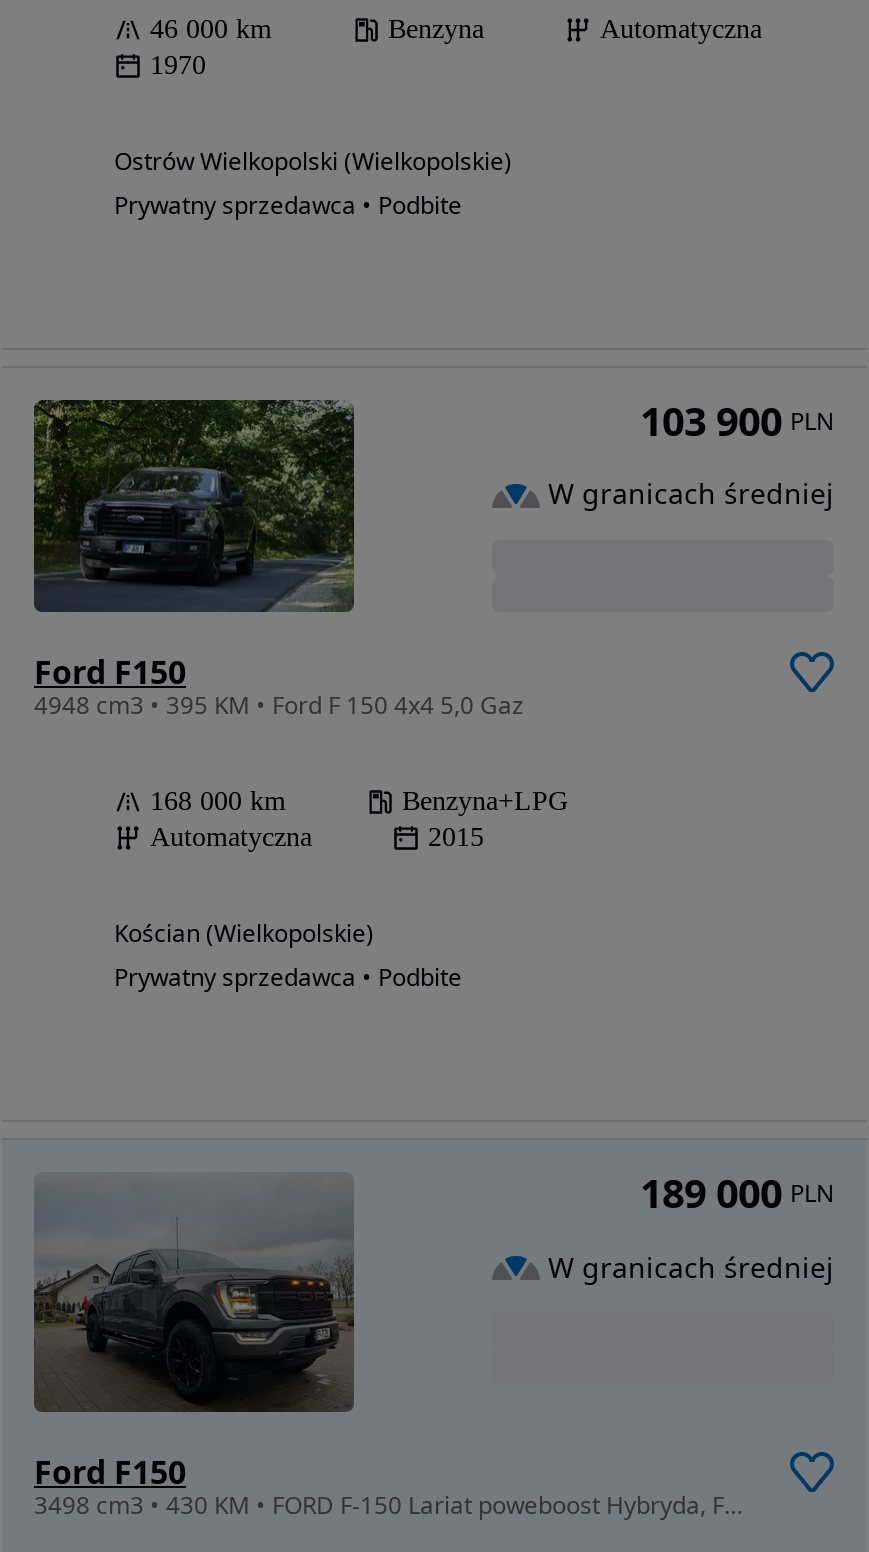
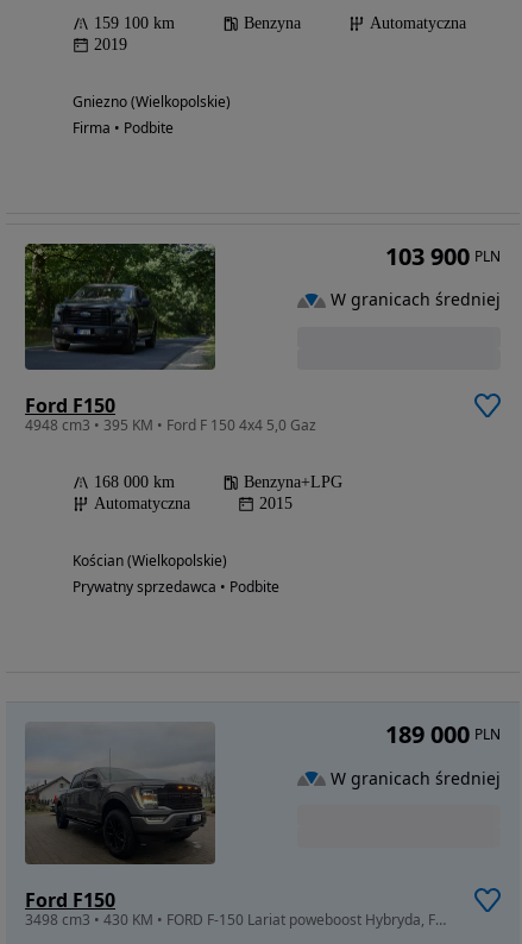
[150,14,272,44] 46 000 km -> [94,14,175,32] 159 100 km
[150,50,206,80] 1970 -> [94,36,127,53] 2019
[114,144,512,222] Ostrów Wielkopolski (Wielkopolskie) | Prywatny sprzedawca • Podbite -> [73,91,231,138] Gniezno (Wielkopolskie) | Firma • Podbite

